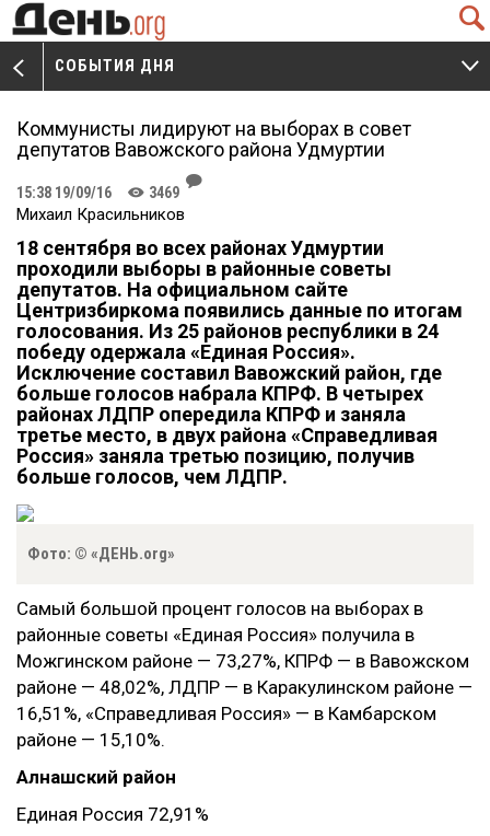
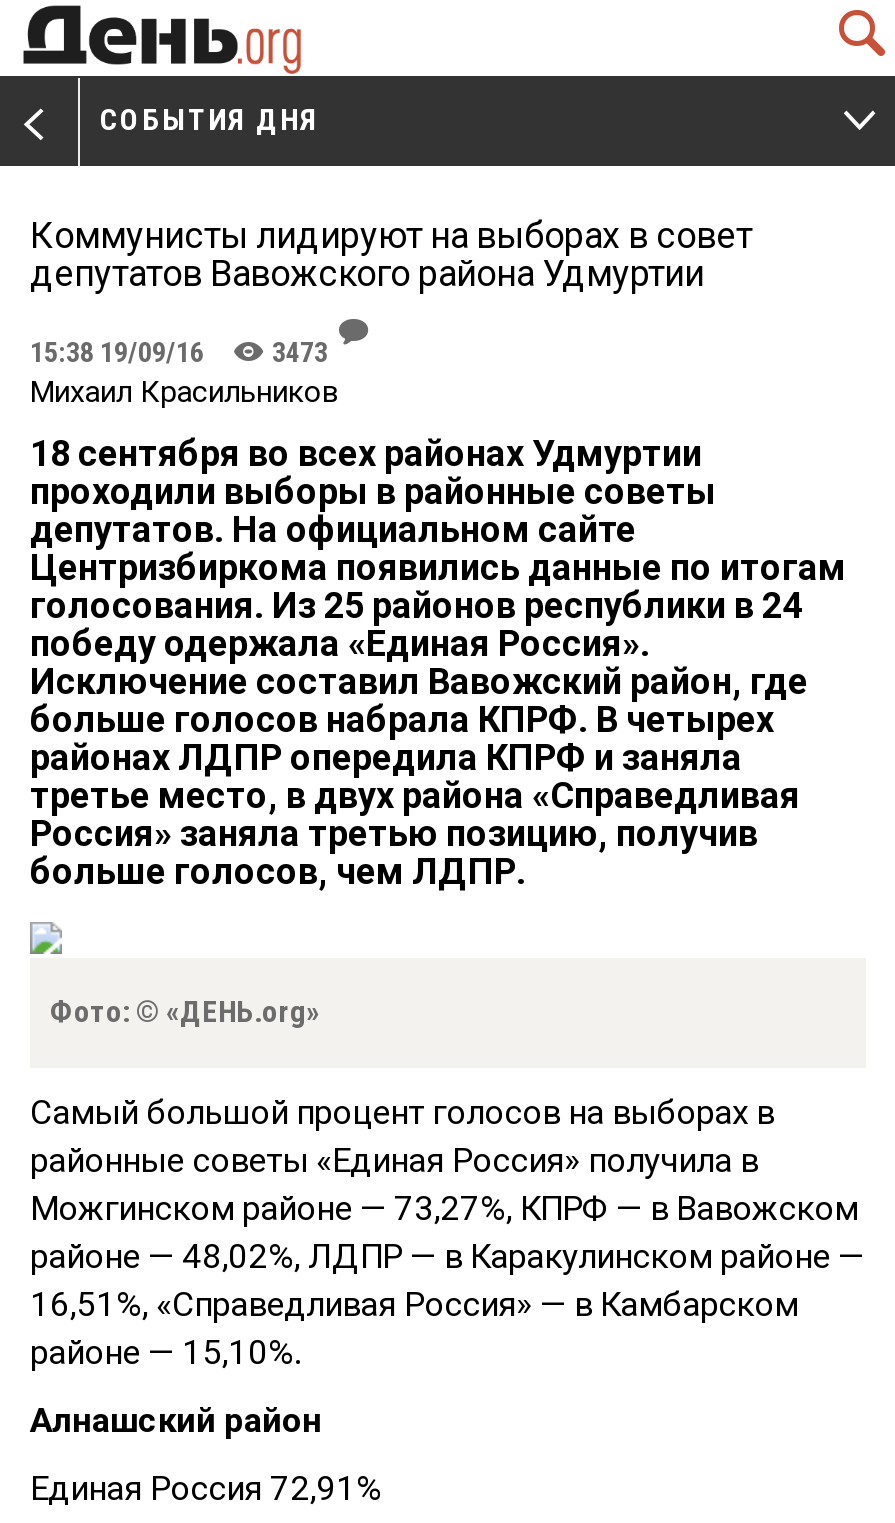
[16,184,179,201] 15:38 19/09/16 K 3469 -> [30,336,328,368] 15:38 19/09/16 K 3473

